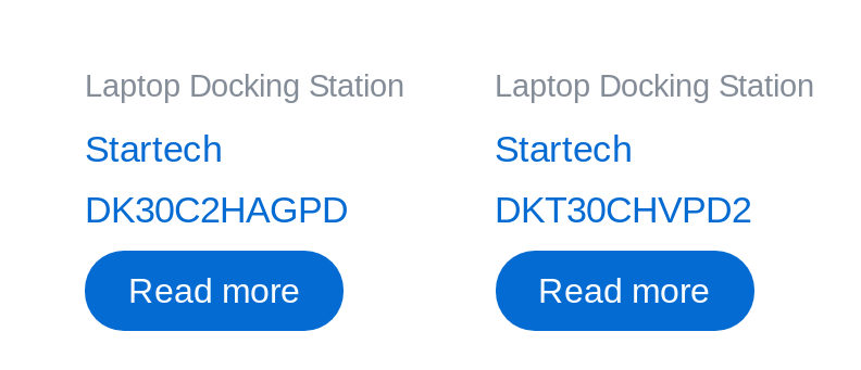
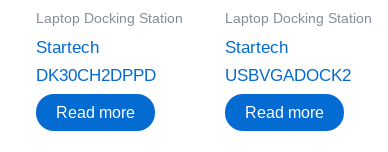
[85,190,348,231] DK30C2HAGPD -> [36,66,156,85] DK30CH2DPPD
[495,190,751,231] DKT30CHVPD2 -> [224,66,350,85] USBVGADOCK2

